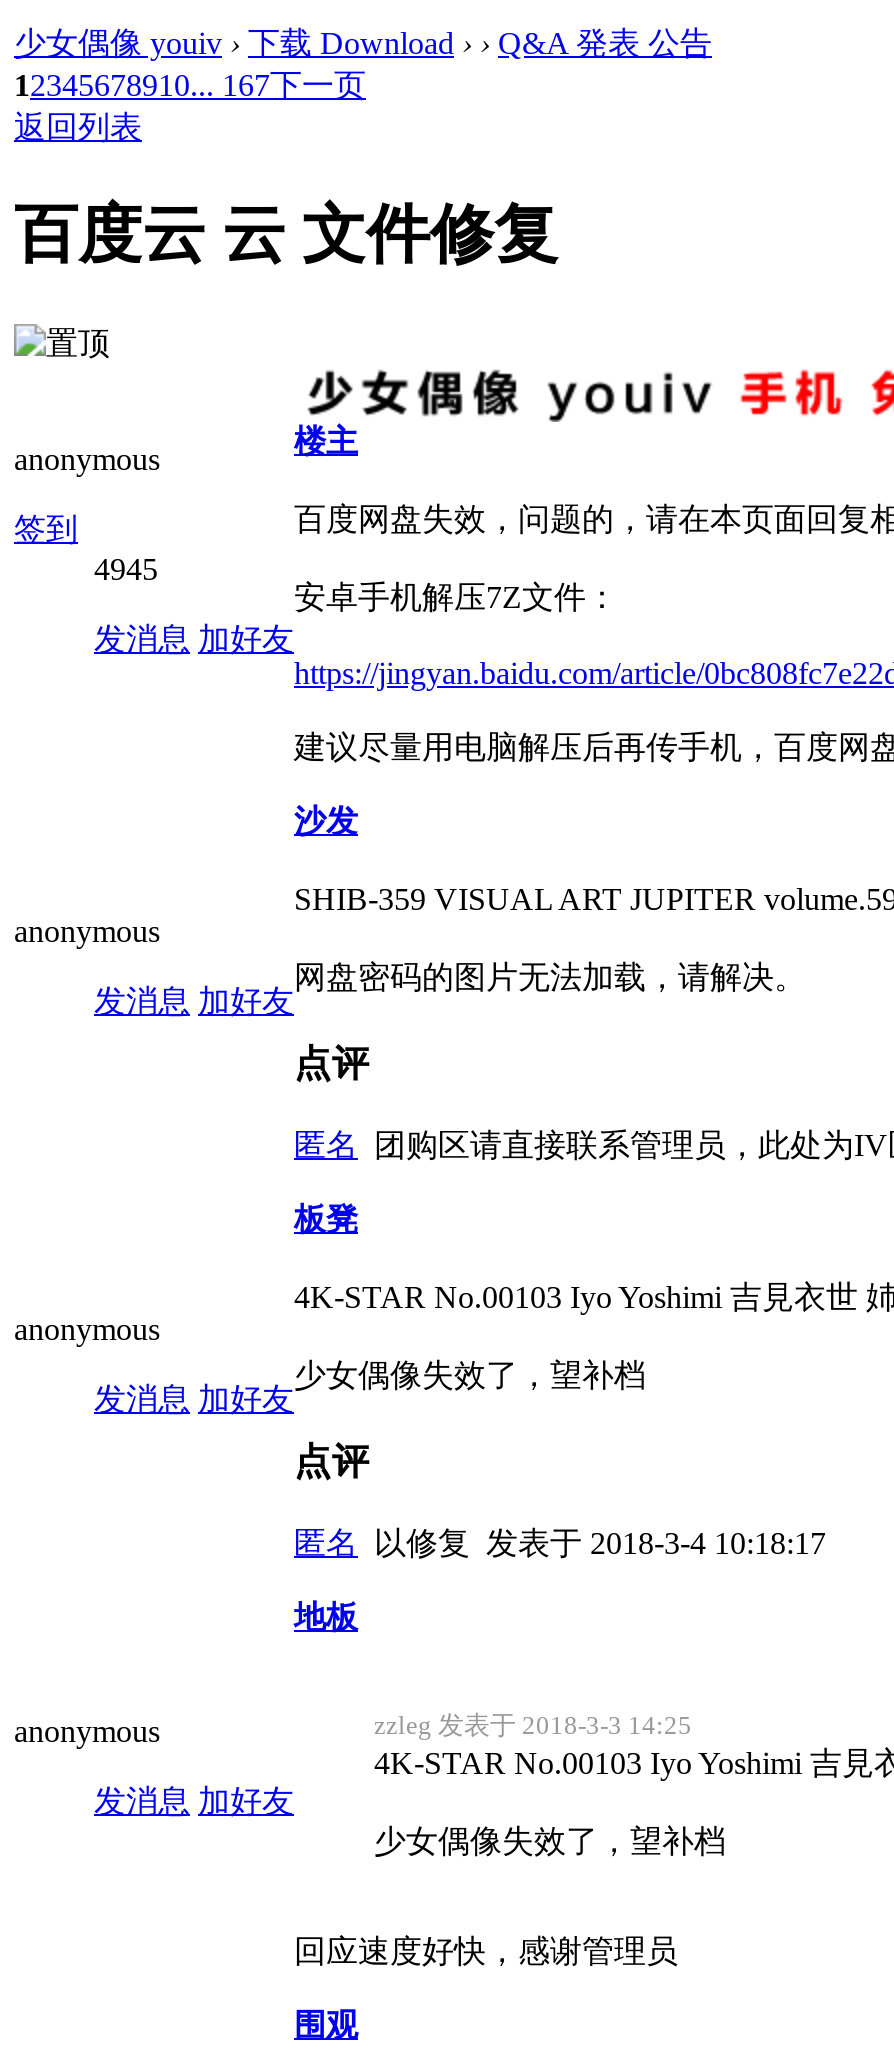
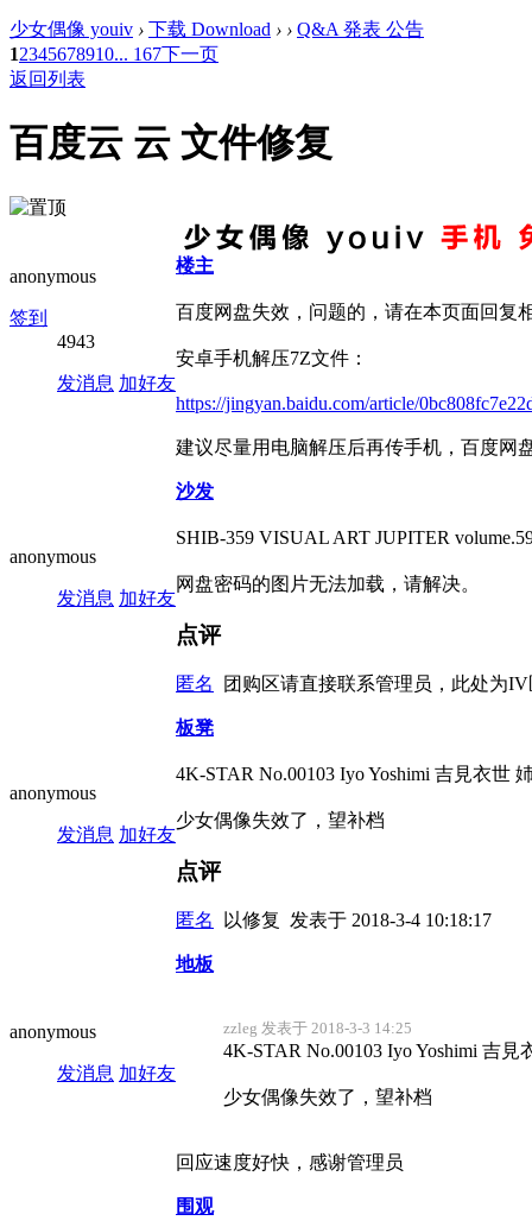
[94,552,158,586] 4945 -> [57,331,95,351] 4943

